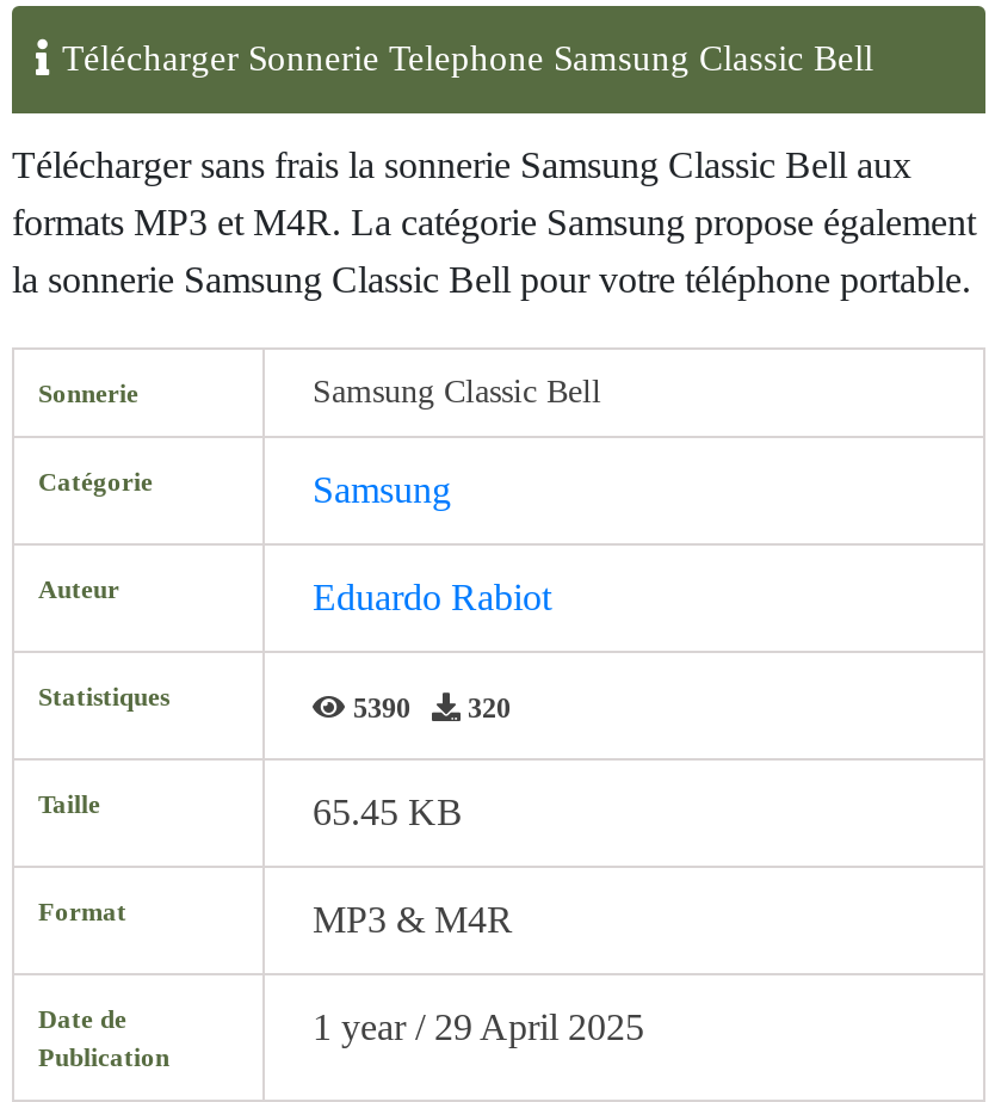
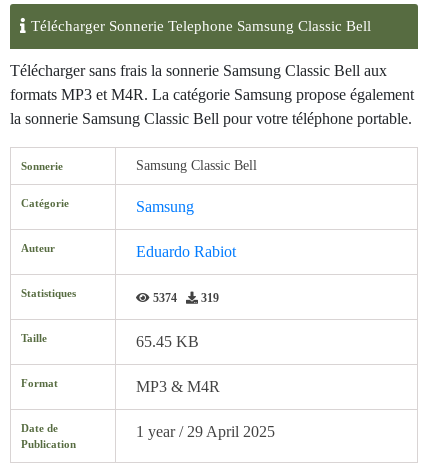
[346,691,410,722] 5390 -> [150,291,177,304] 5374
[461,691,511,722] 320 -> [198,291,219,304] 319

